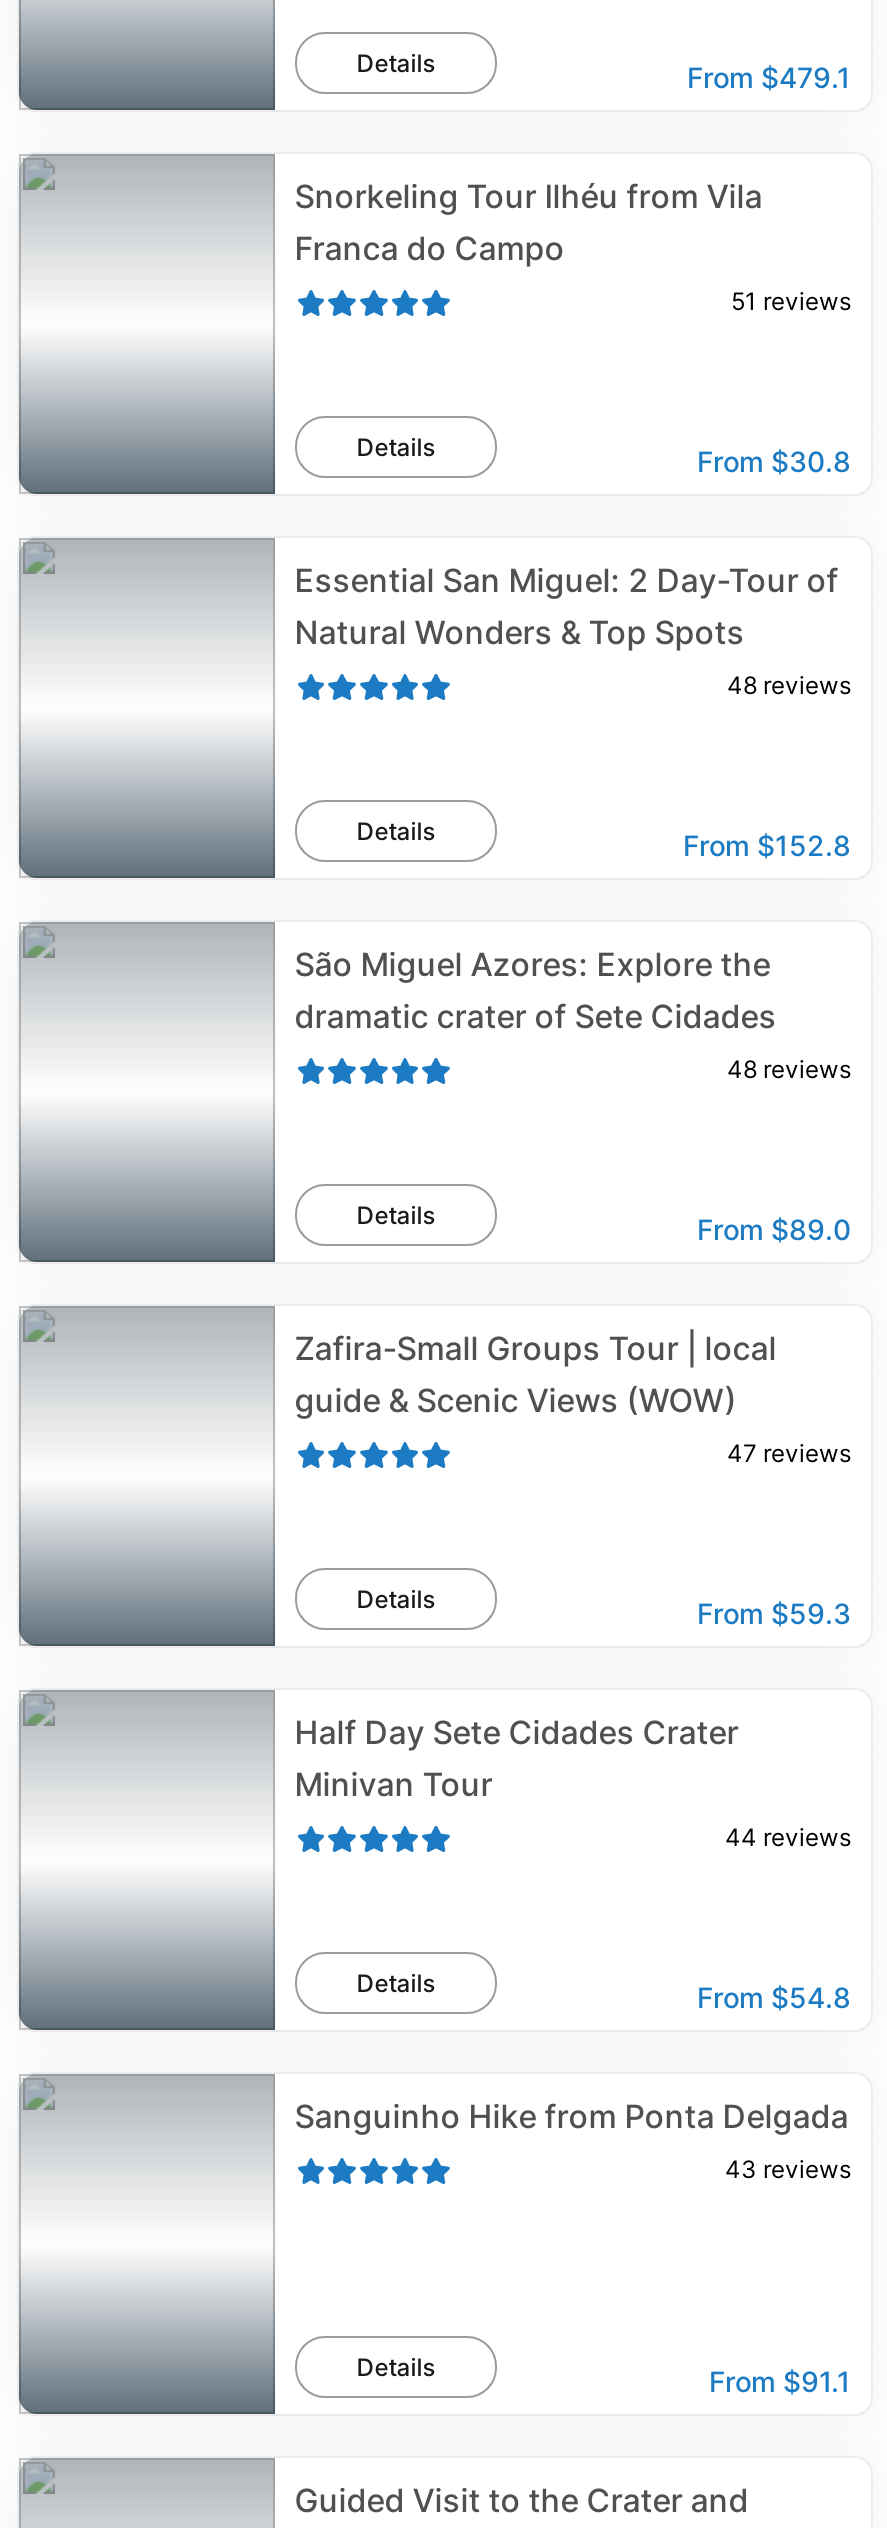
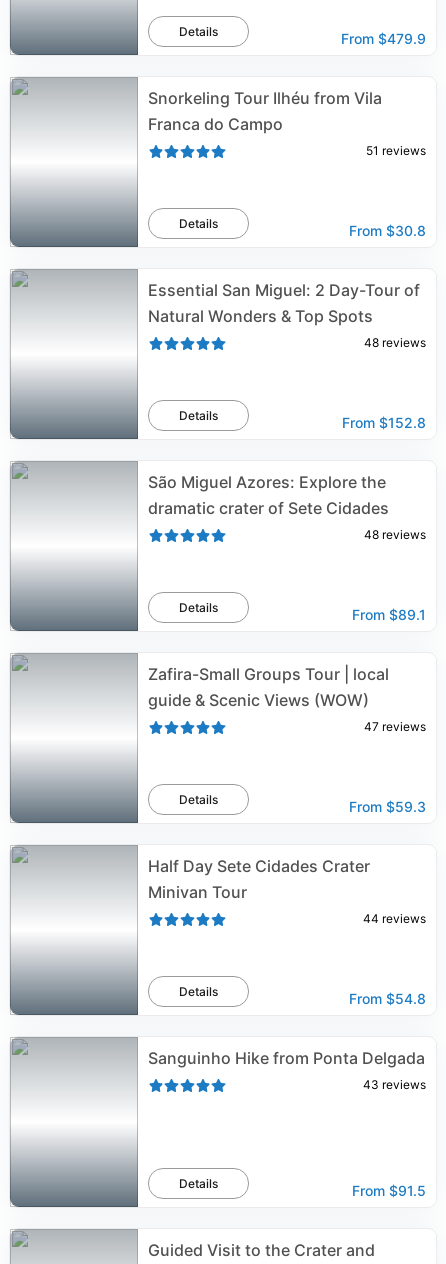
[687,60,851,94] From $479.1 -> [341,30,426,47] From $479.9
[697,1212,851,1246] From $89.0 -> [352,606,426,623] From $89.1
[709,2364,851,2398] From $91.1 -> [352,1182,426,1199] From $91.5

